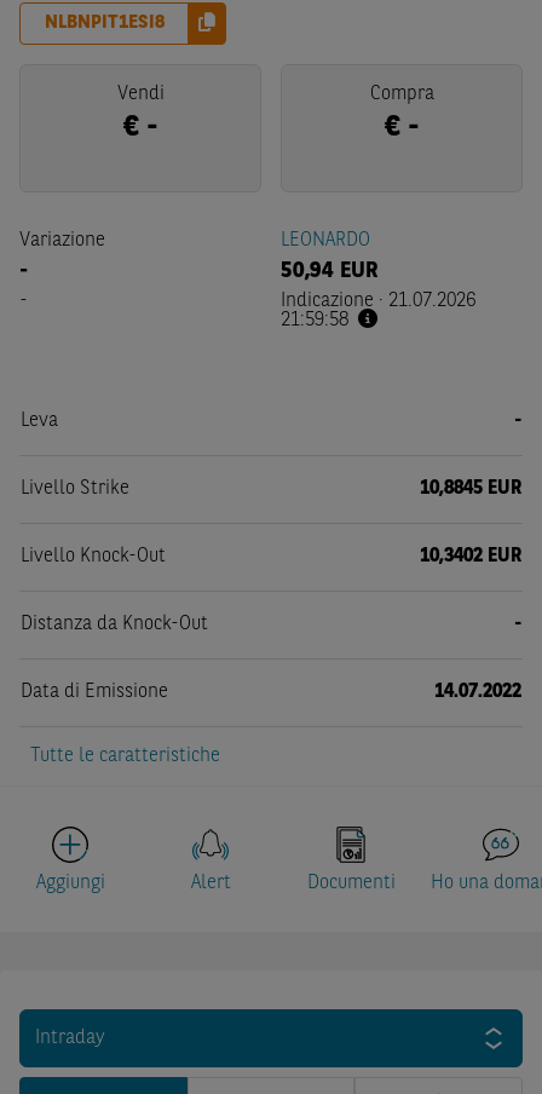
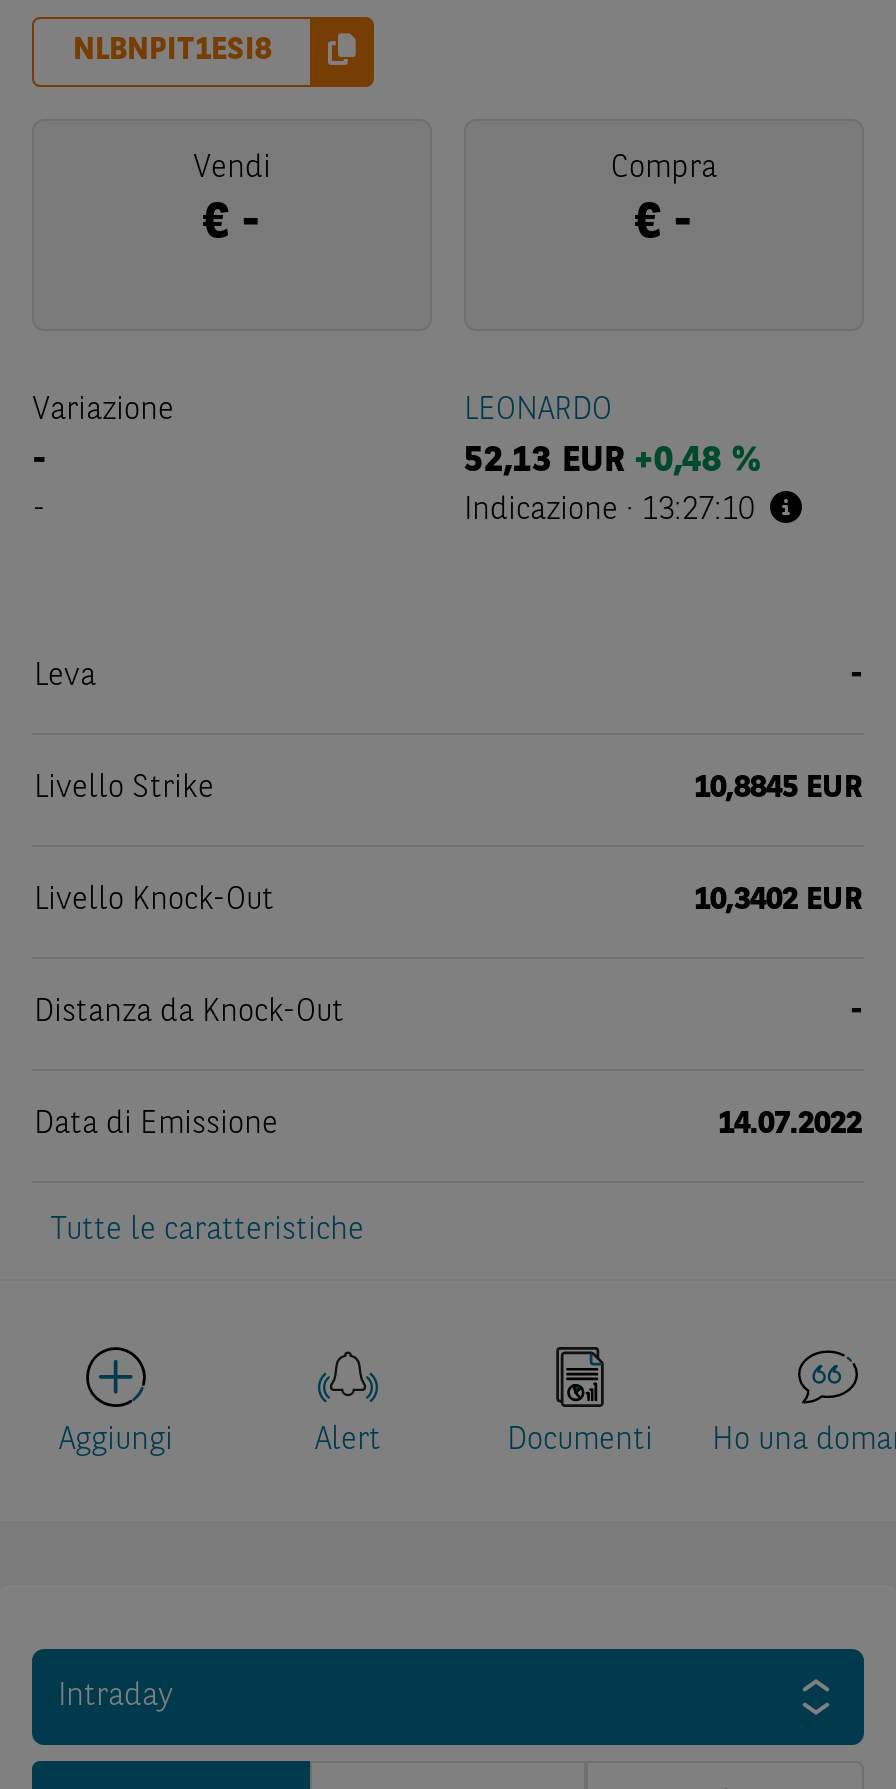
[281,260,475,330] 50,94 EUR | Indicazione · 21.07.2026 | 21:59:58 -> [464,443,760,527] 52,13 EUR +0,48 % | Indicazione · 13:27:10

